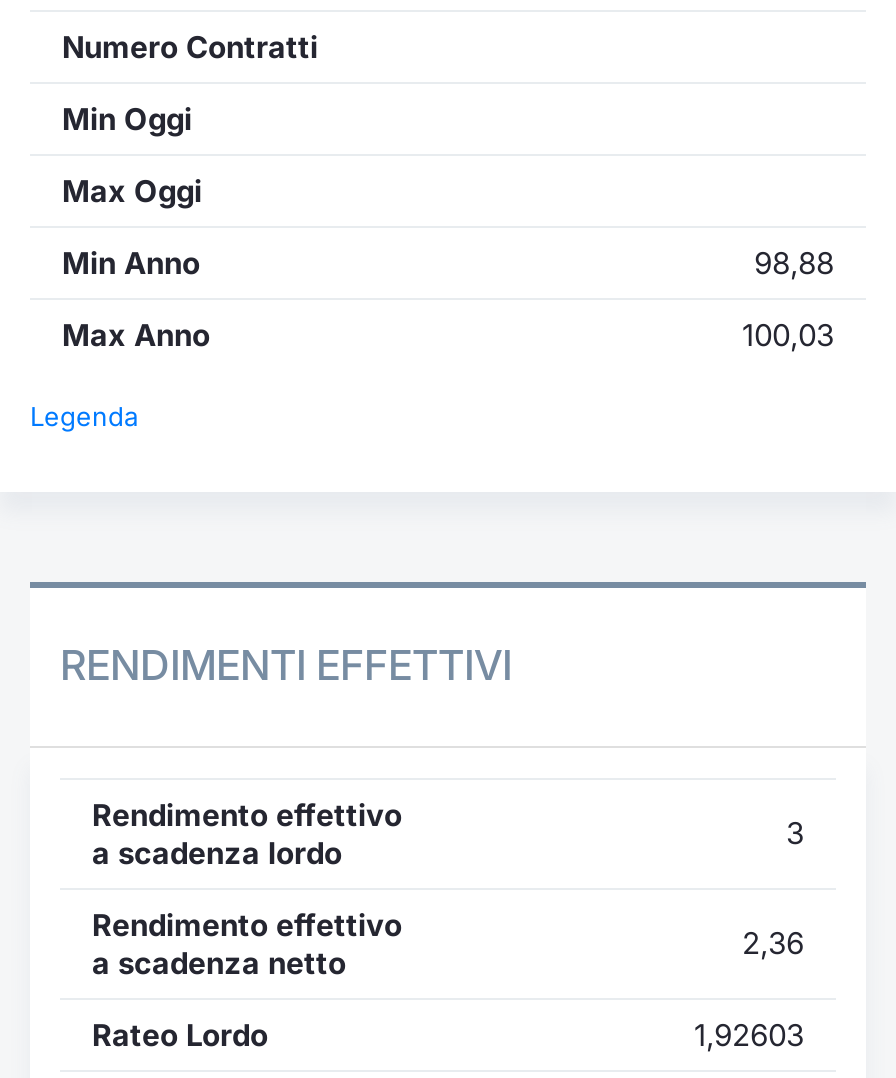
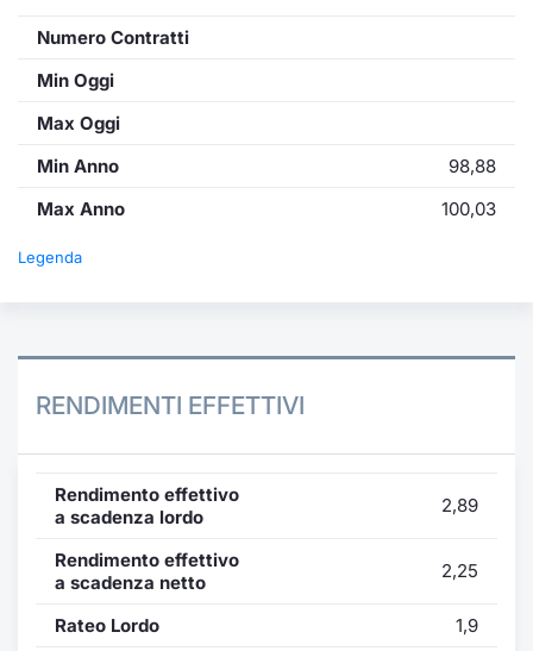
[786,813,804,851] 3 -> [441,493,478,516] 2,89
[742,923,804,961] 2,36 -> [441,559,478,581] 2,25
[694,1015,804,1053] 1,92603 -> [456,614,478,636] 1,9

